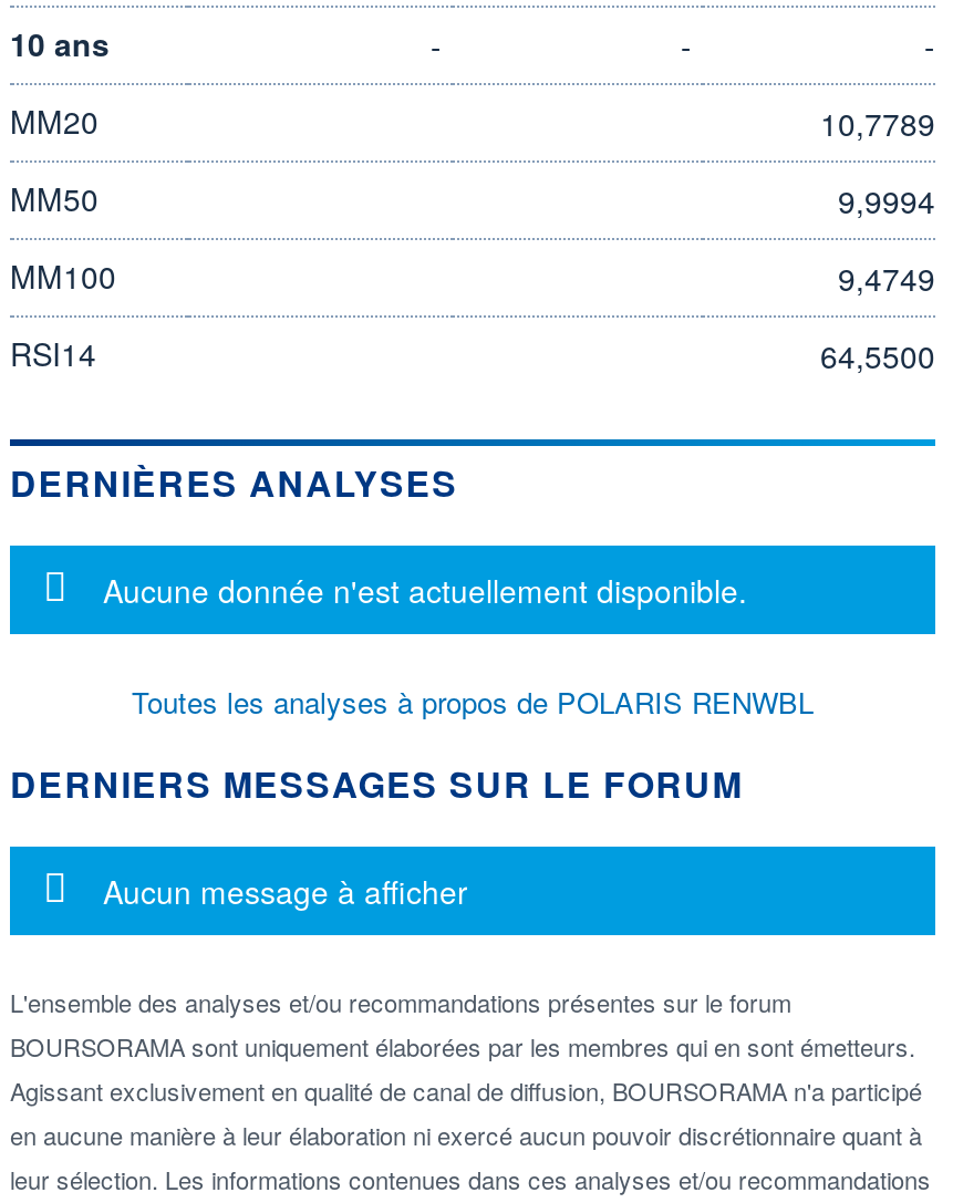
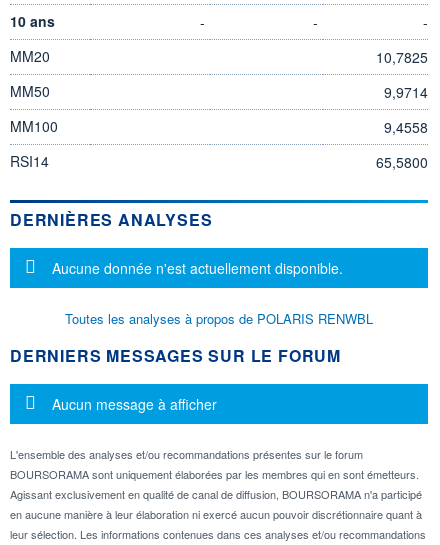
[820,101,935,145] 10,7789 -> [376,47,428,67] 10,7825
[838,178,935,222] 9,9994 -> [384,82,428,102] 9,9714
[838,256,935,300] 9,4749 -> [384,117,428,137] 9,4558
[820,333,935,377] 64,5500 -> [376,152,428,172] 65,5800

